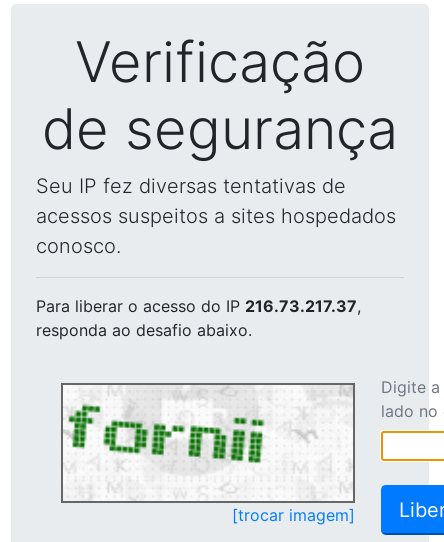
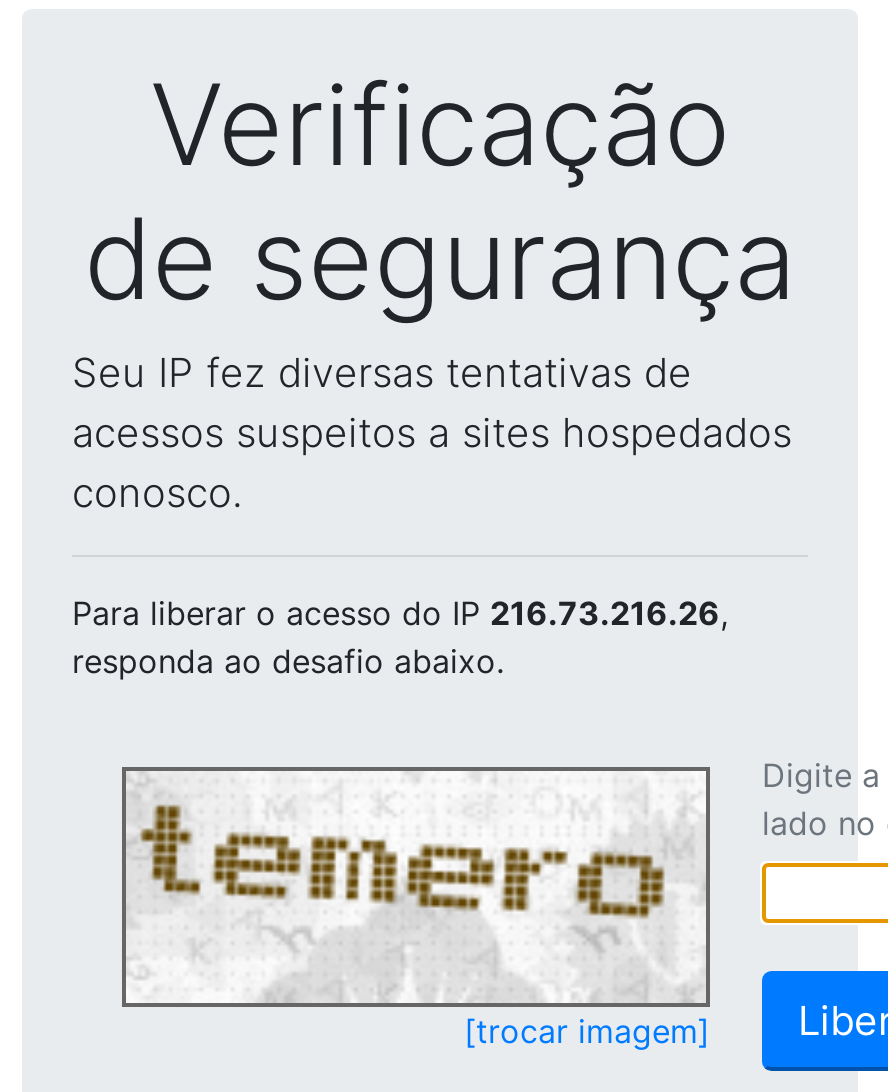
[36,296,361,316] Para liberar o acesso do IP 216.73.217.37, -> [72,593,728,633] Para liberar o acesso do IP 216.73.216.26,
[64,385,351,500] [image] -> [126,773,704,1003] [image]

